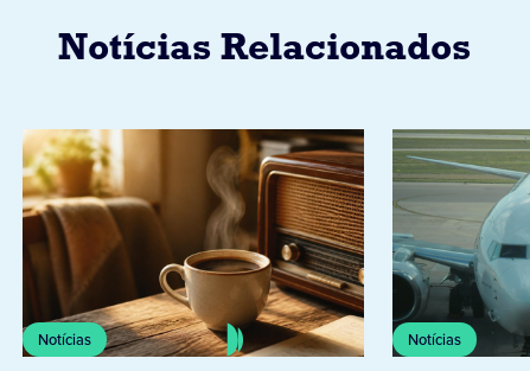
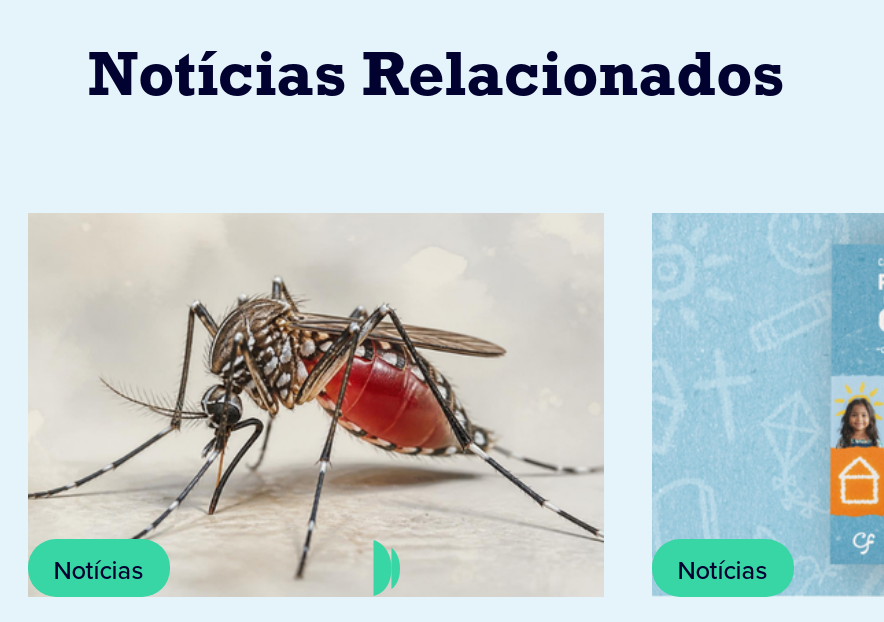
[21,128,365,358] [image] -> [28,215,604,597] [image]
[391,129,526,358] [image] -> [652,213,878,597] [image]

